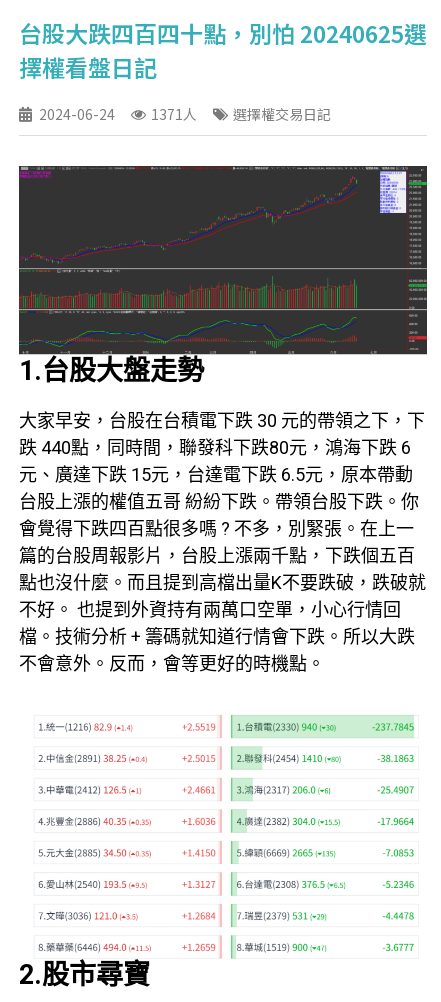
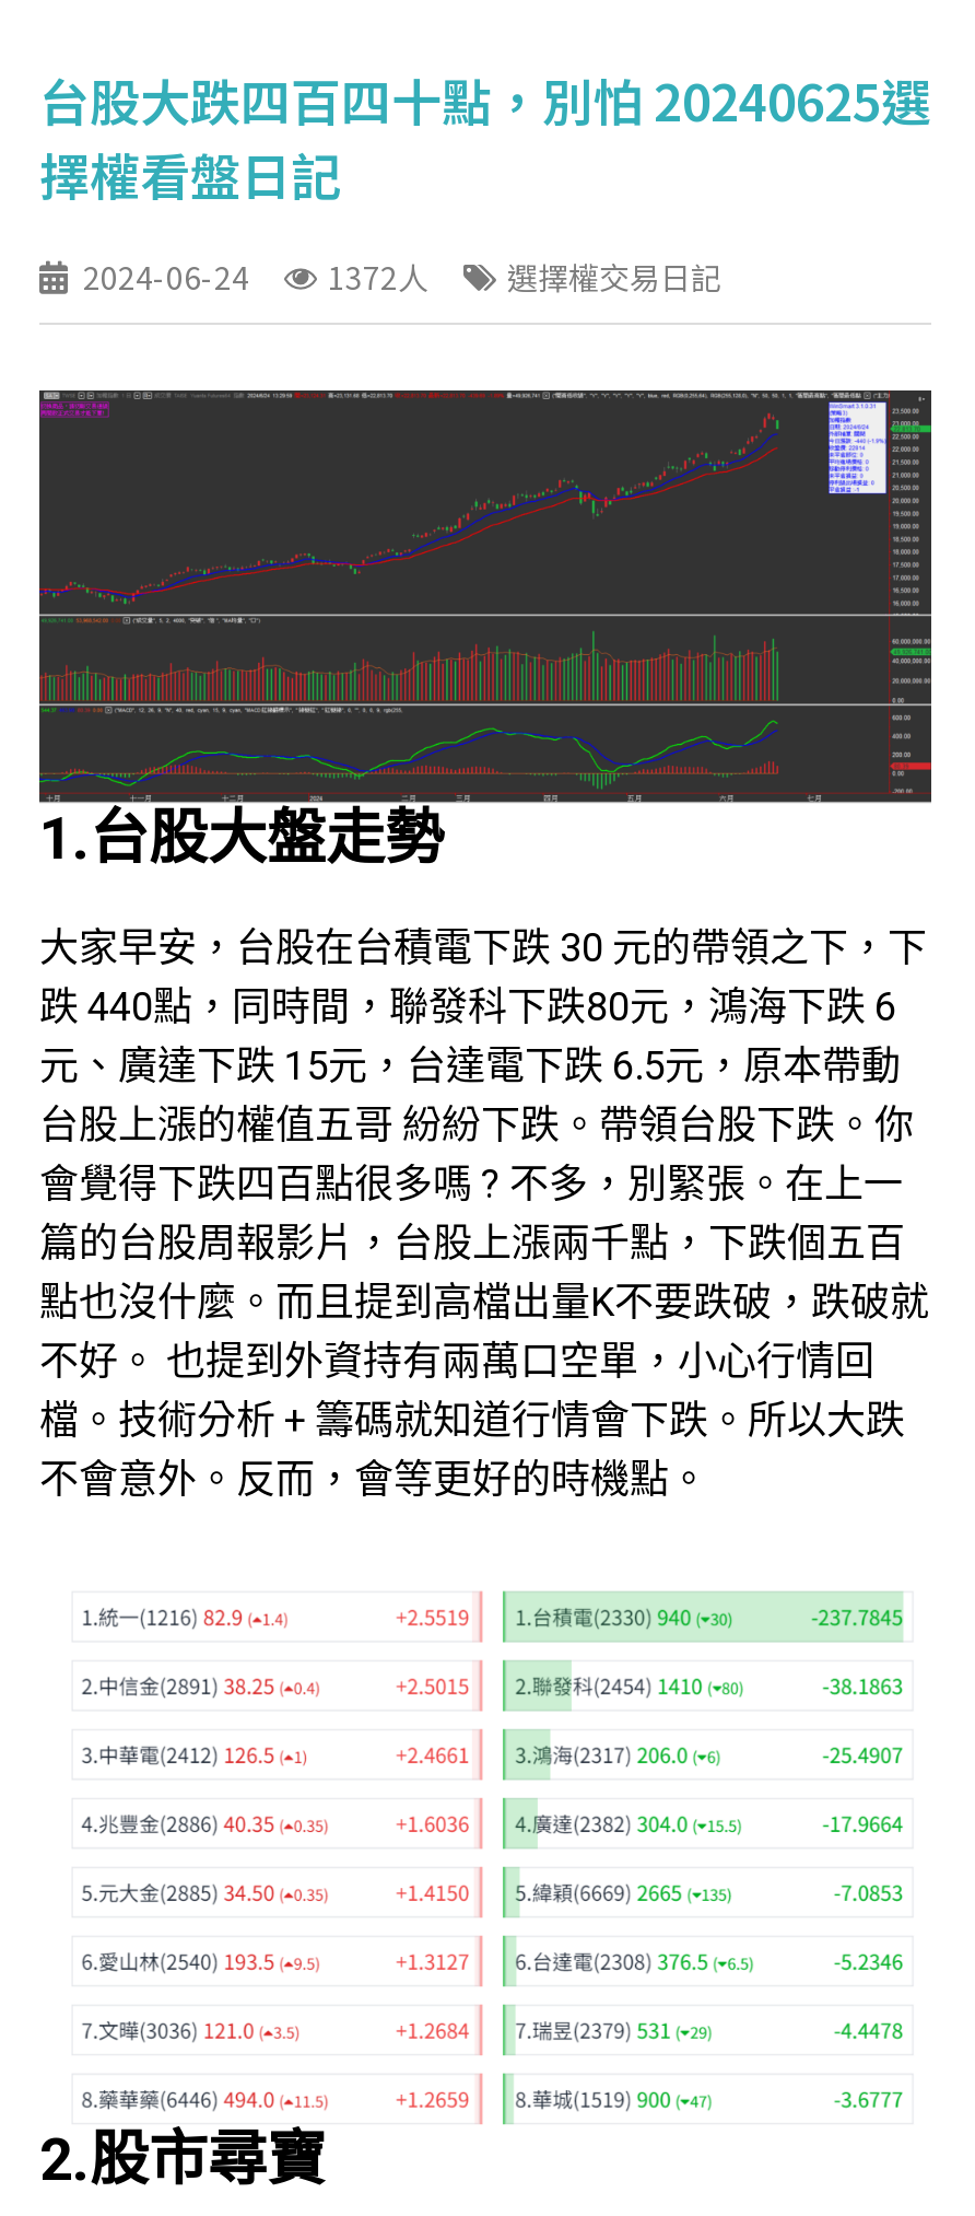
[39,104,331,124] 2024-06-24 1371人 選擇權交易日記 -> [83,255,721,299] 2024-06-24 1372人 選擇權交易日記

